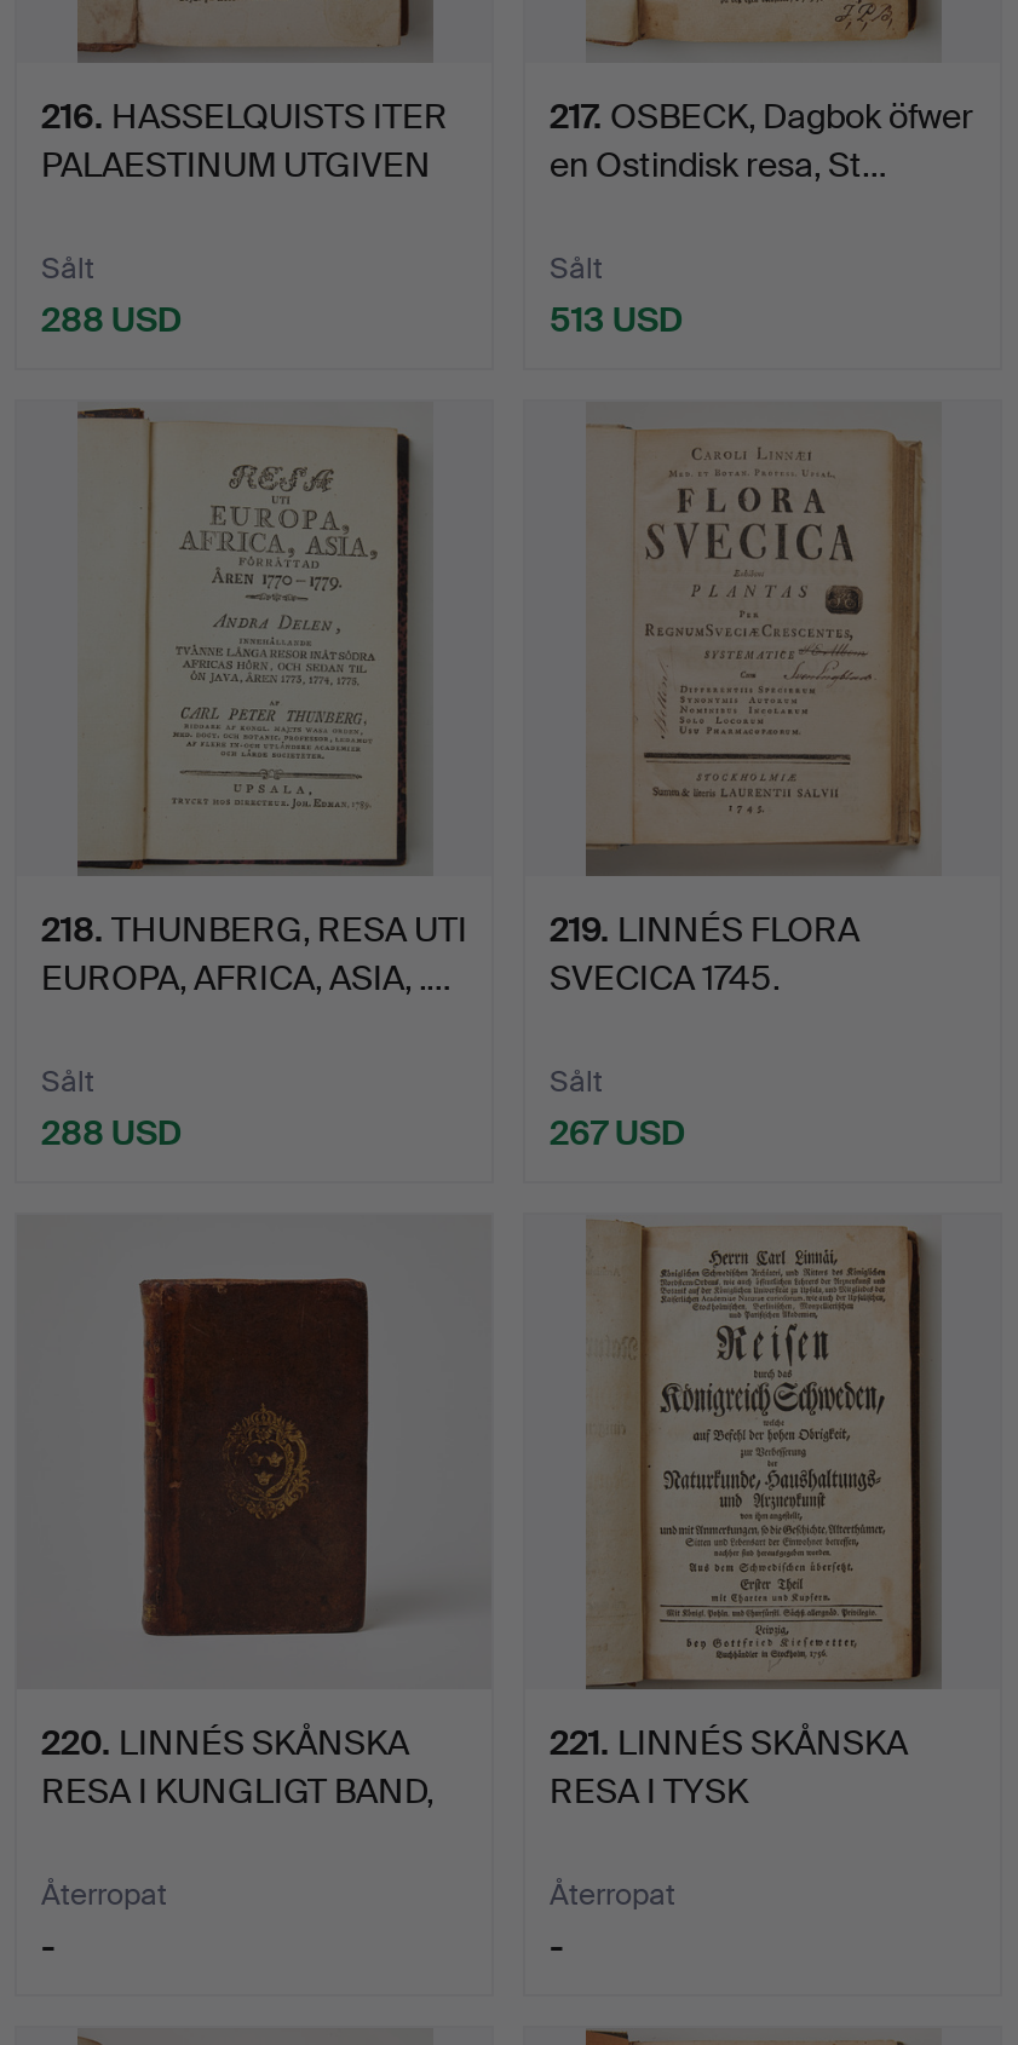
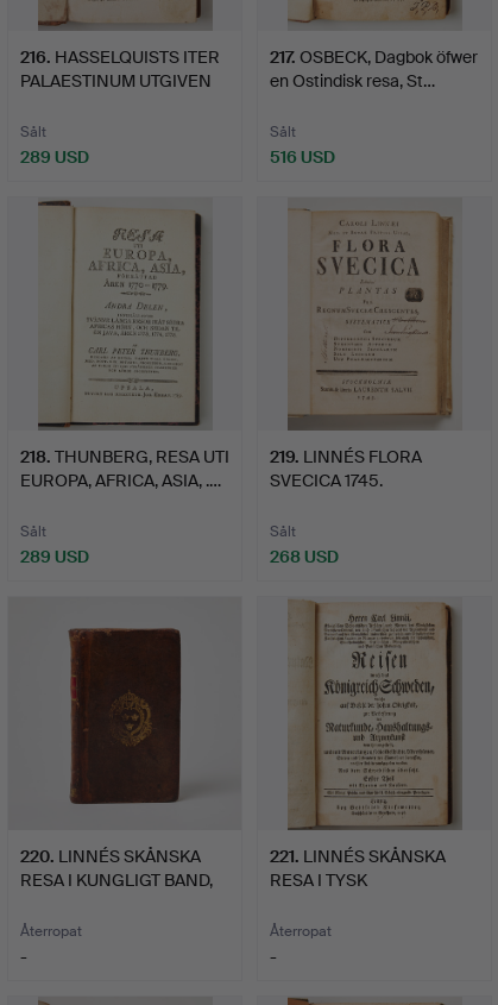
[41,297,182,341] 288 USD -> [20,146,89,167] 289 USD
[550,297,683,341] 513 USD -> [270,146,335,167] 516 USD
[41,1110,182,1154] 288 USD -> [20,546,89,567] 289 USD
[550,1110,685,1154] 267 USD -> [270,546,339,567] 268 USD

